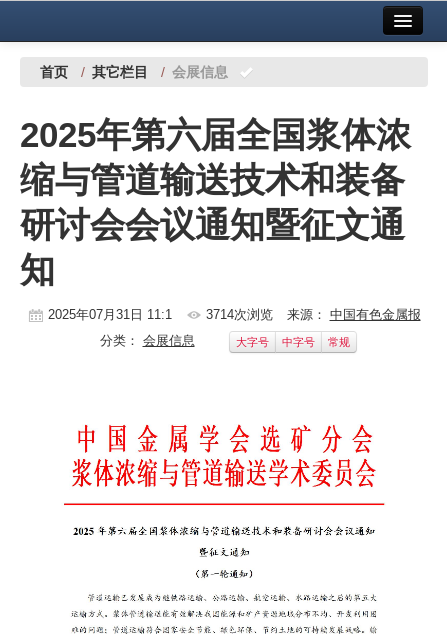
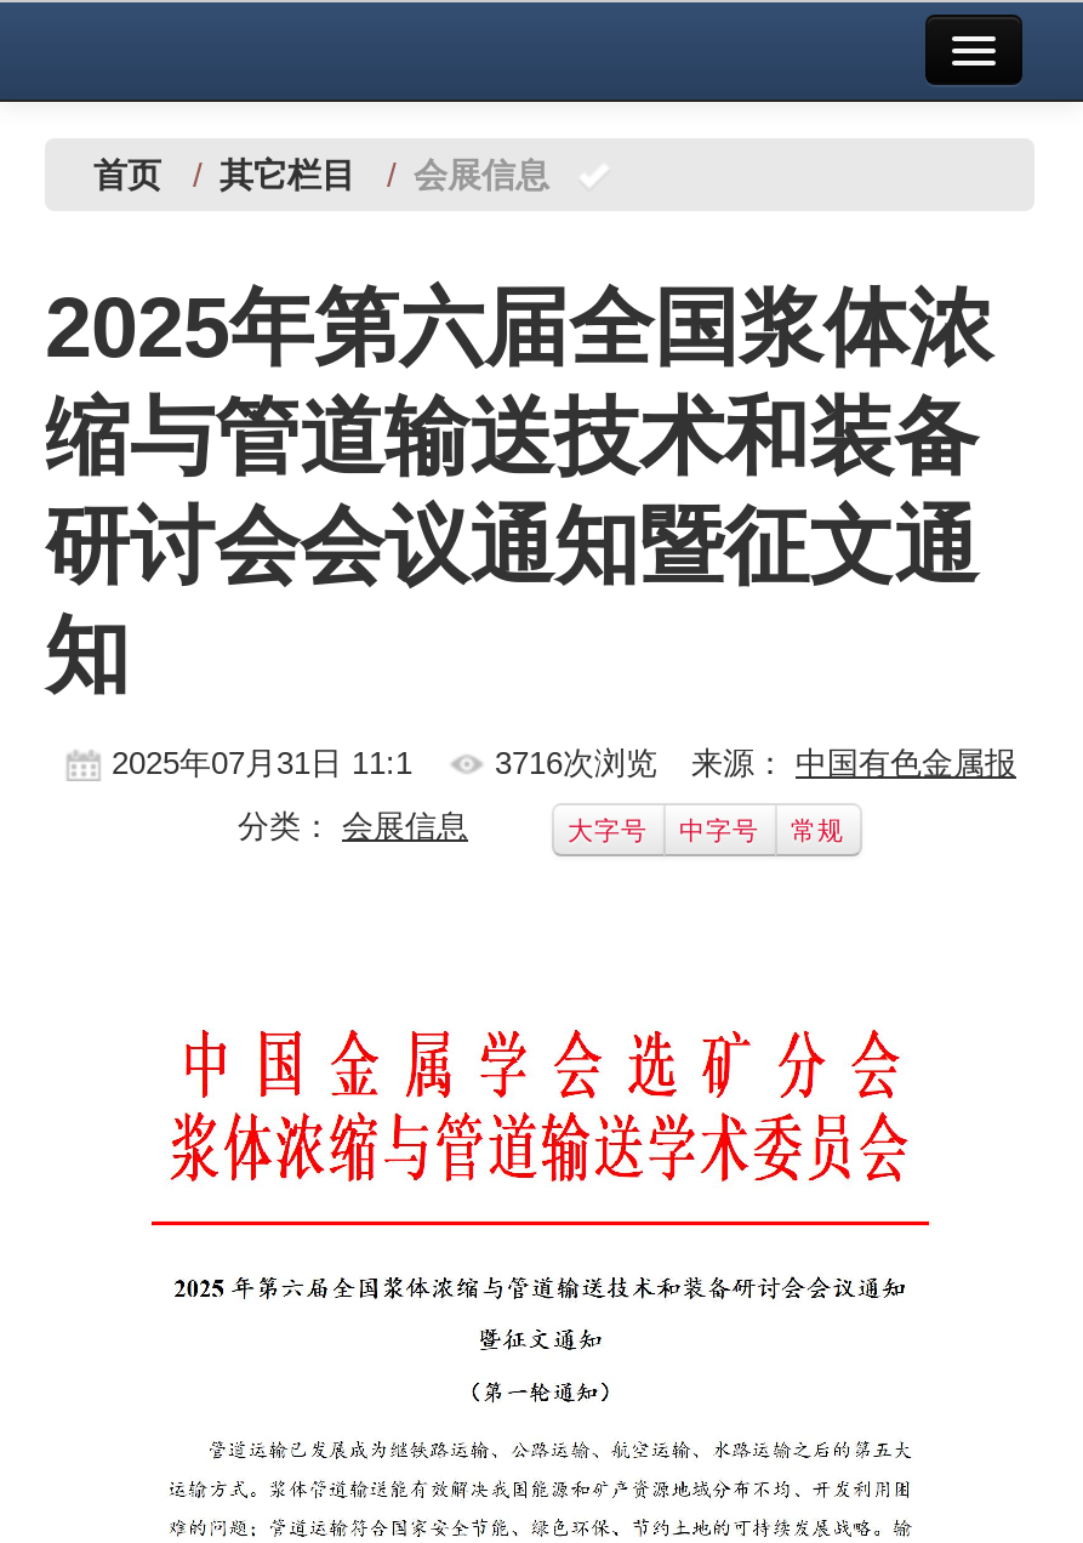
[205,307,272,322] 3714次浏览 -> [495,745,657,781] 3716次浏览

